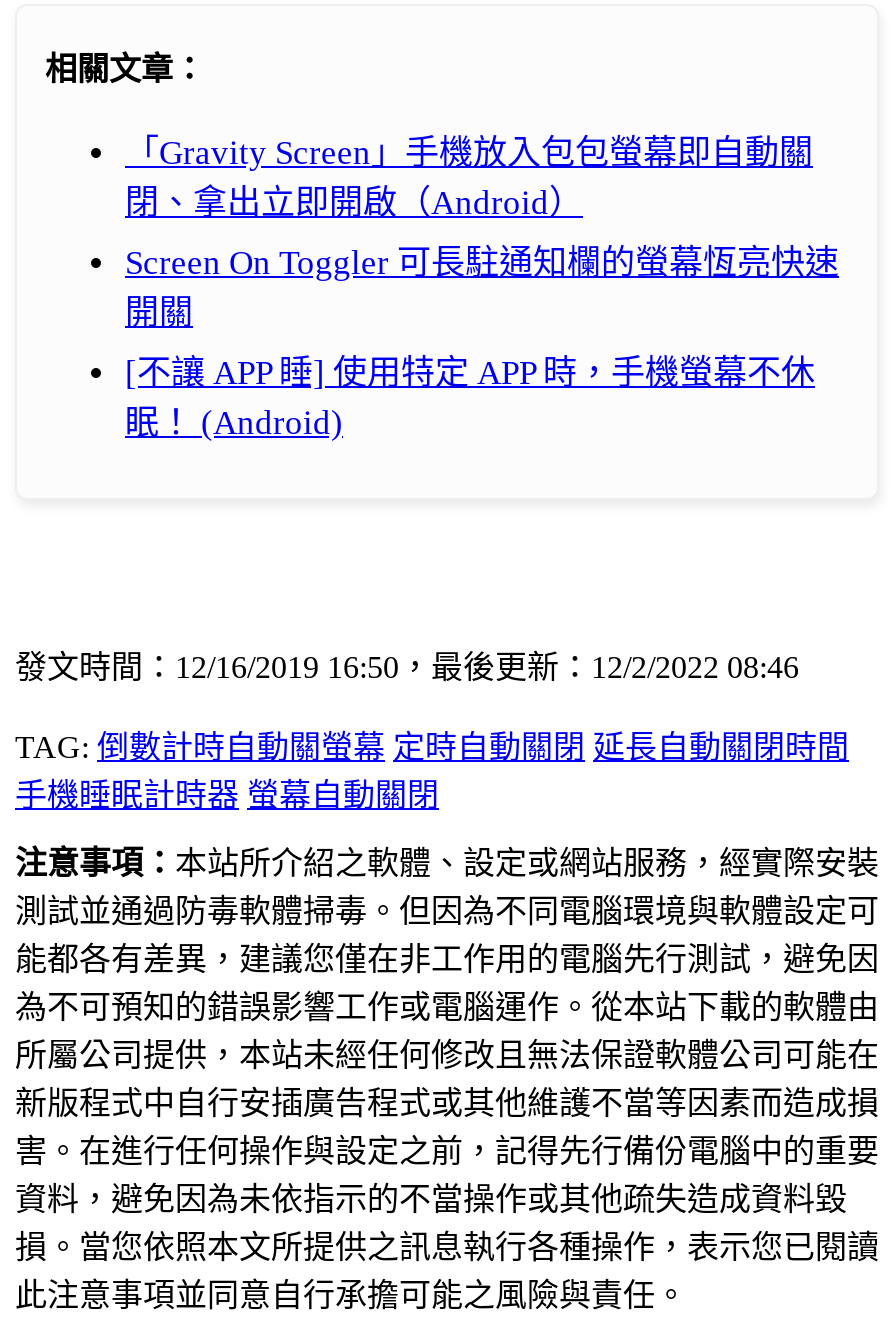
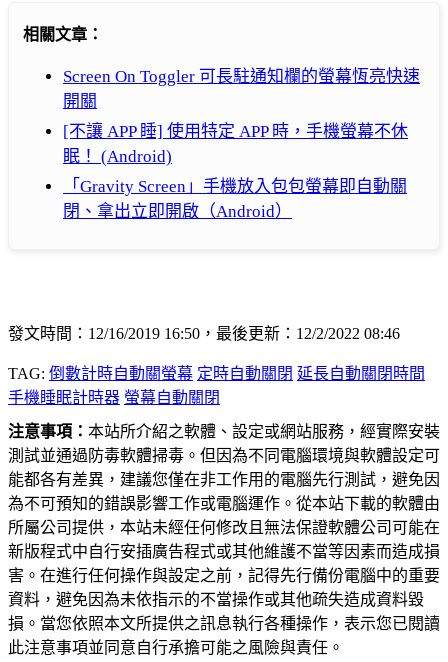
moved [125,134,813,222] -> [63,177,407,221]: 「Gravity Screen」手機放入包包螢幕即自動關 | 閉、拿出立即開啟（Android）
moved [125,244,839,442] -> [63,67,420,166]: Screen On Toggler 可長駐通知欄的螢幕恆亮快速 | [不讓 APP 睡] 使用特定 APP 時，手機螢幕不休 | 眠！ (Android)

